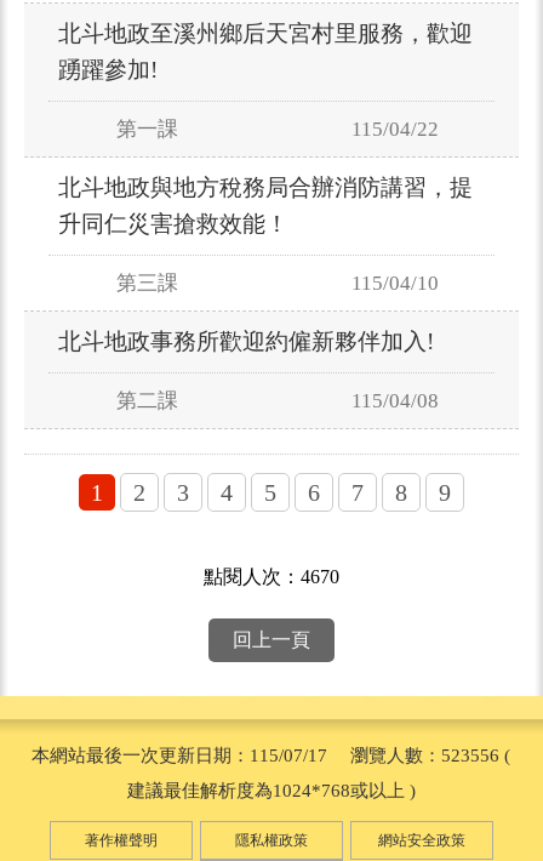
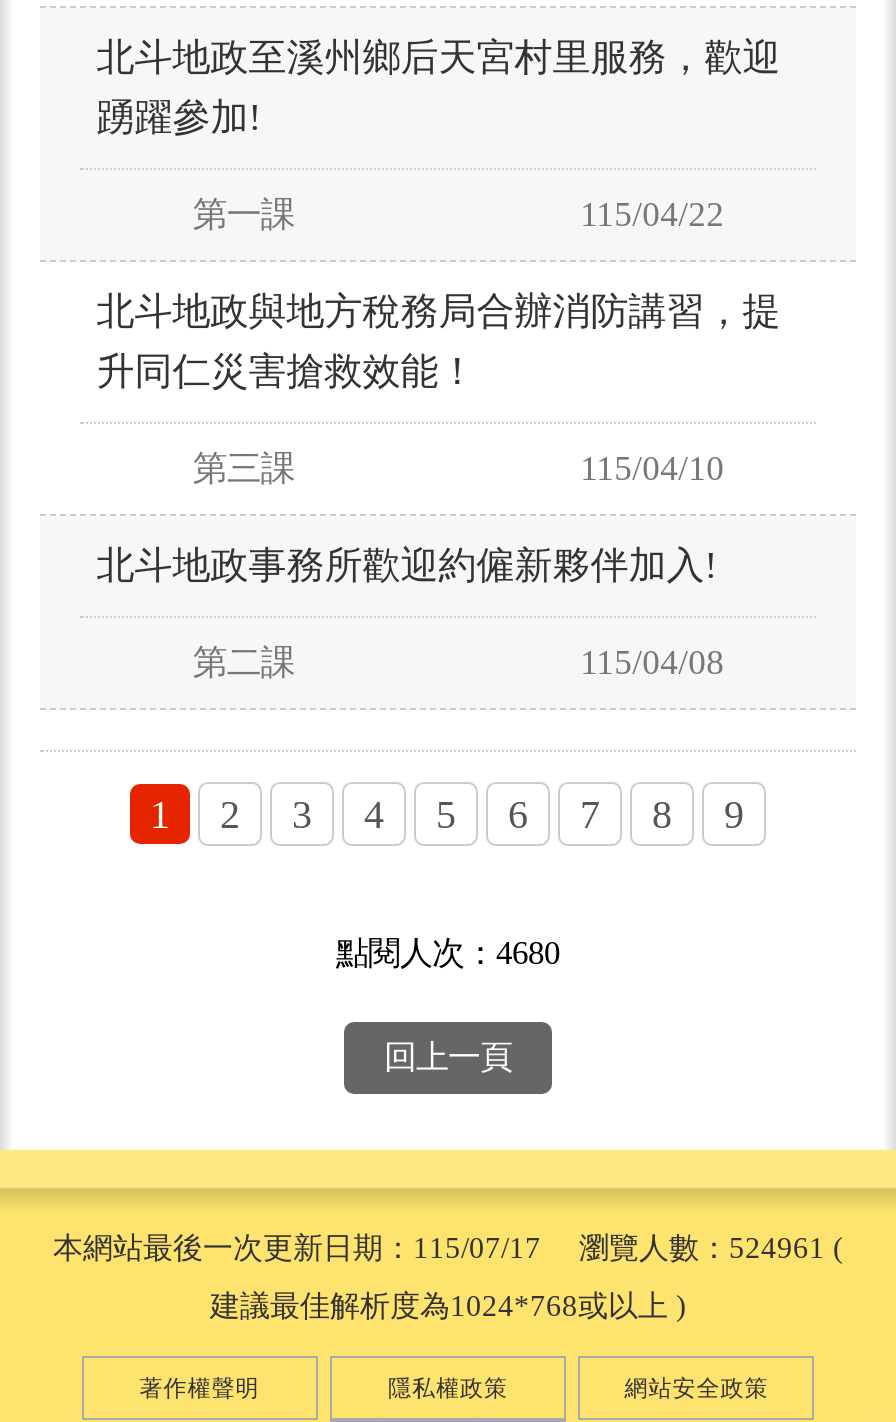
[204,565,339,588] 點閱人次：4670 -> [336,934,560,972] 點閱人次：4680
[32,746,511,765] 本網站最後一次更新日期：115/07/17 瀏覽人數：523556 ( -> [53,1232,843,1264] 本網站最後一次更新日期：115/07/17 瀏覽人數：524961 (

